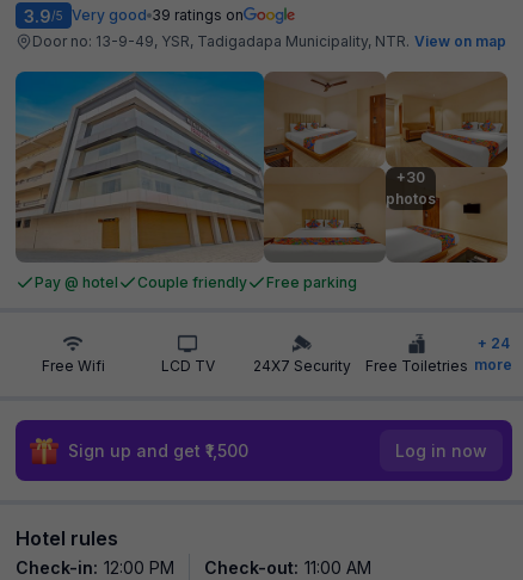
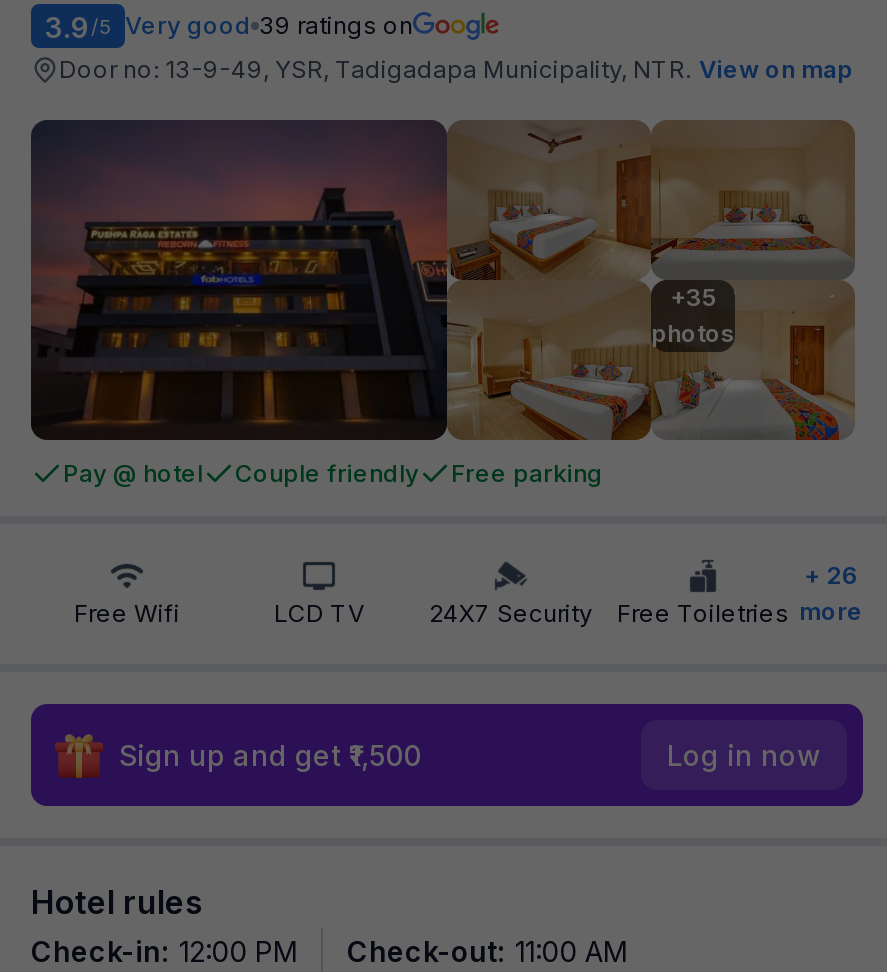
[14,70,509,264] [image] | +30 -> [29,118,857,442] [image] | +35
[477,334,509,352] + 24 -> [804,560,858,590] + 26

